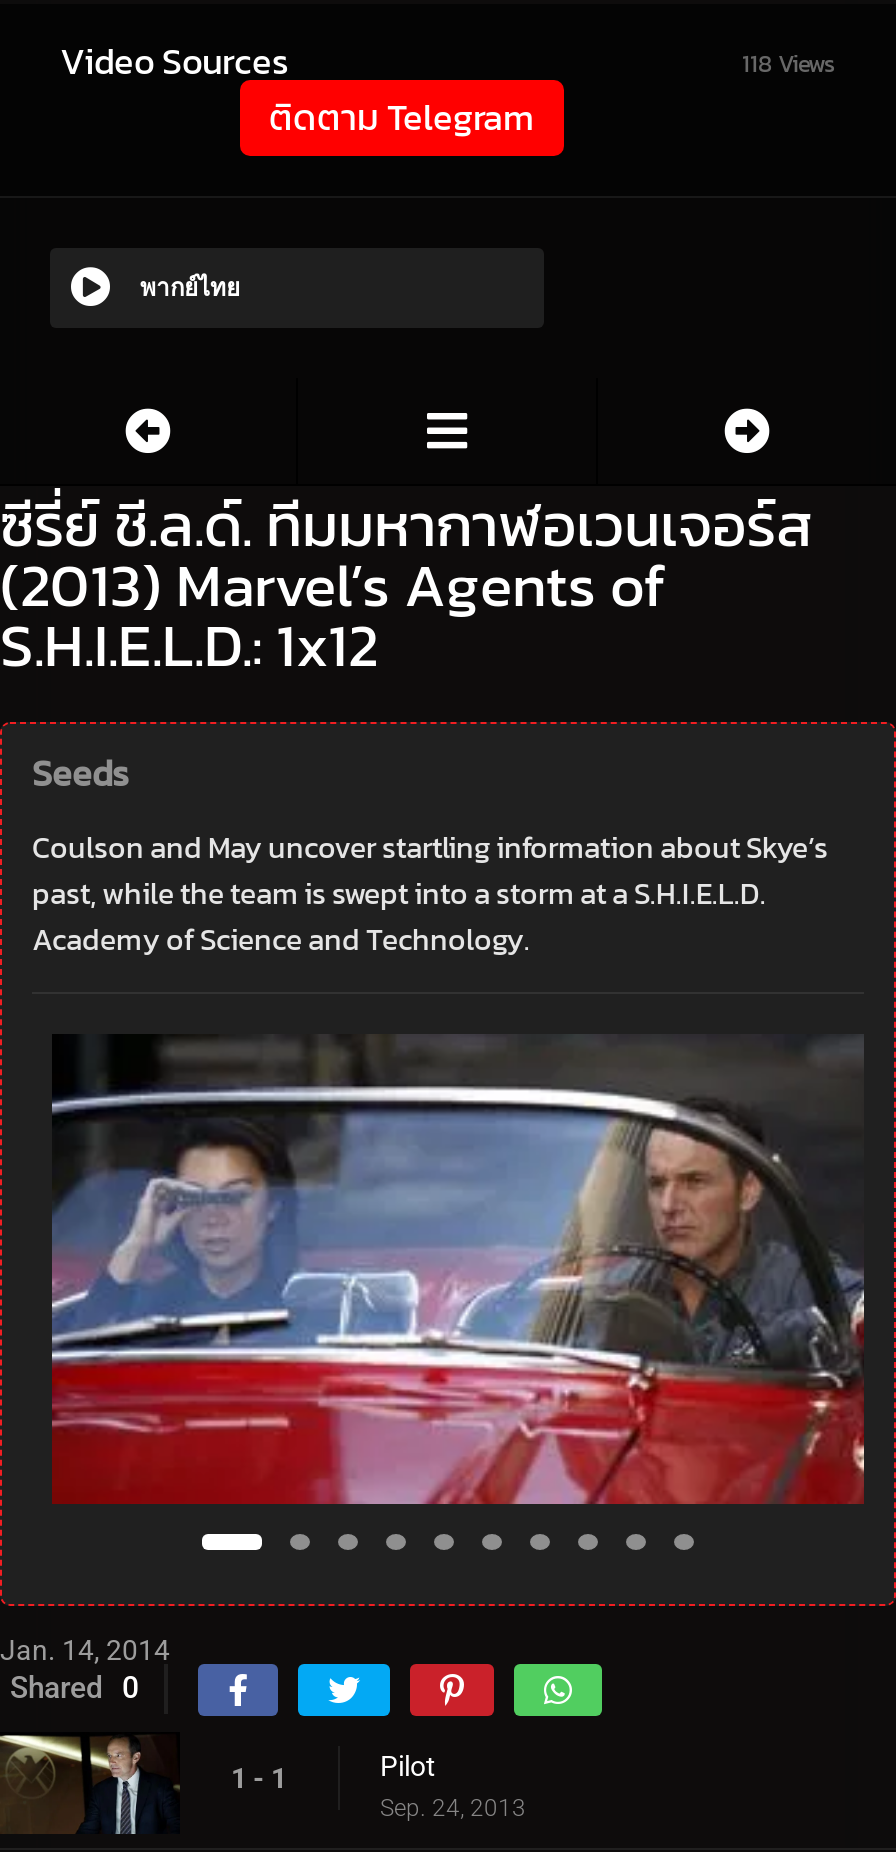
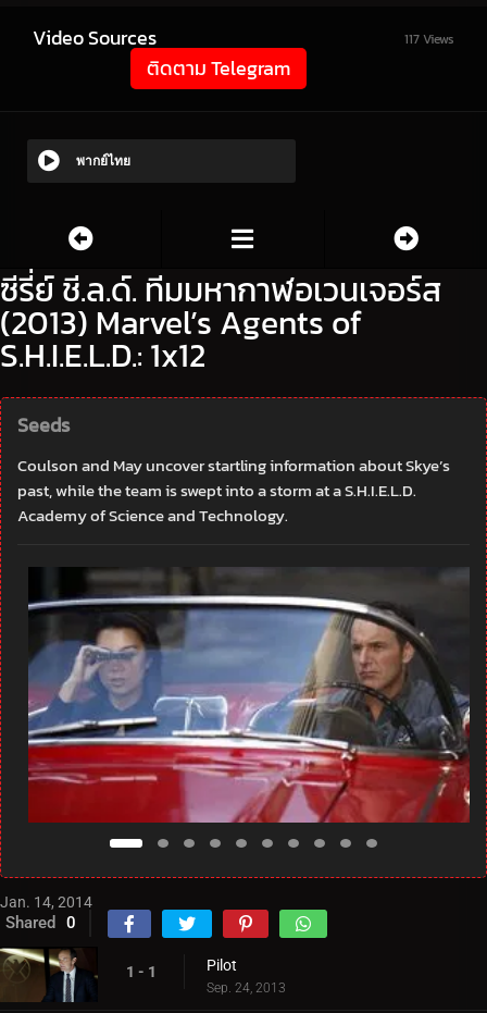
[742,47,836,83] 118 Views -> [404,30,454,49] 117 Views

